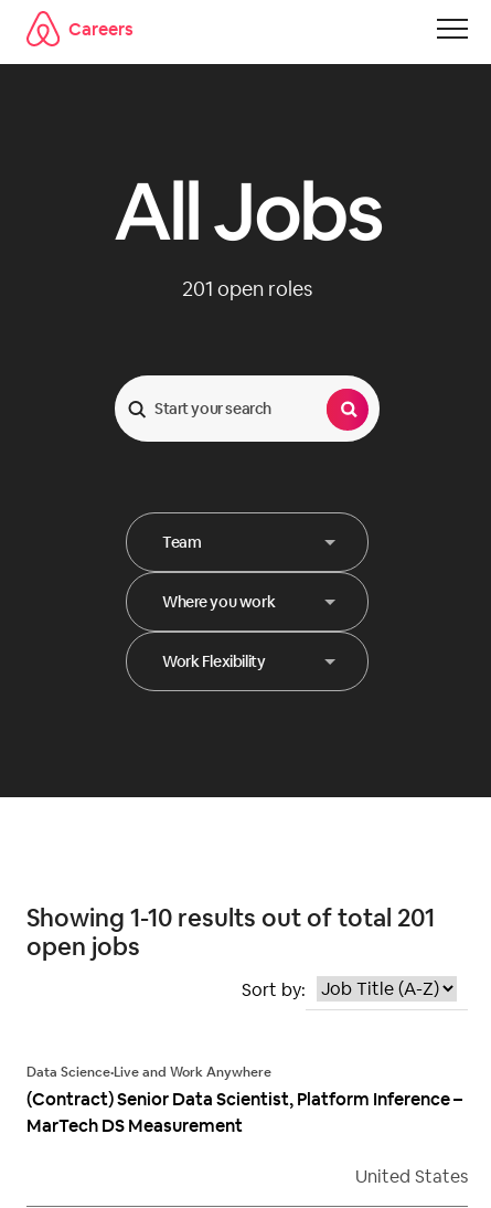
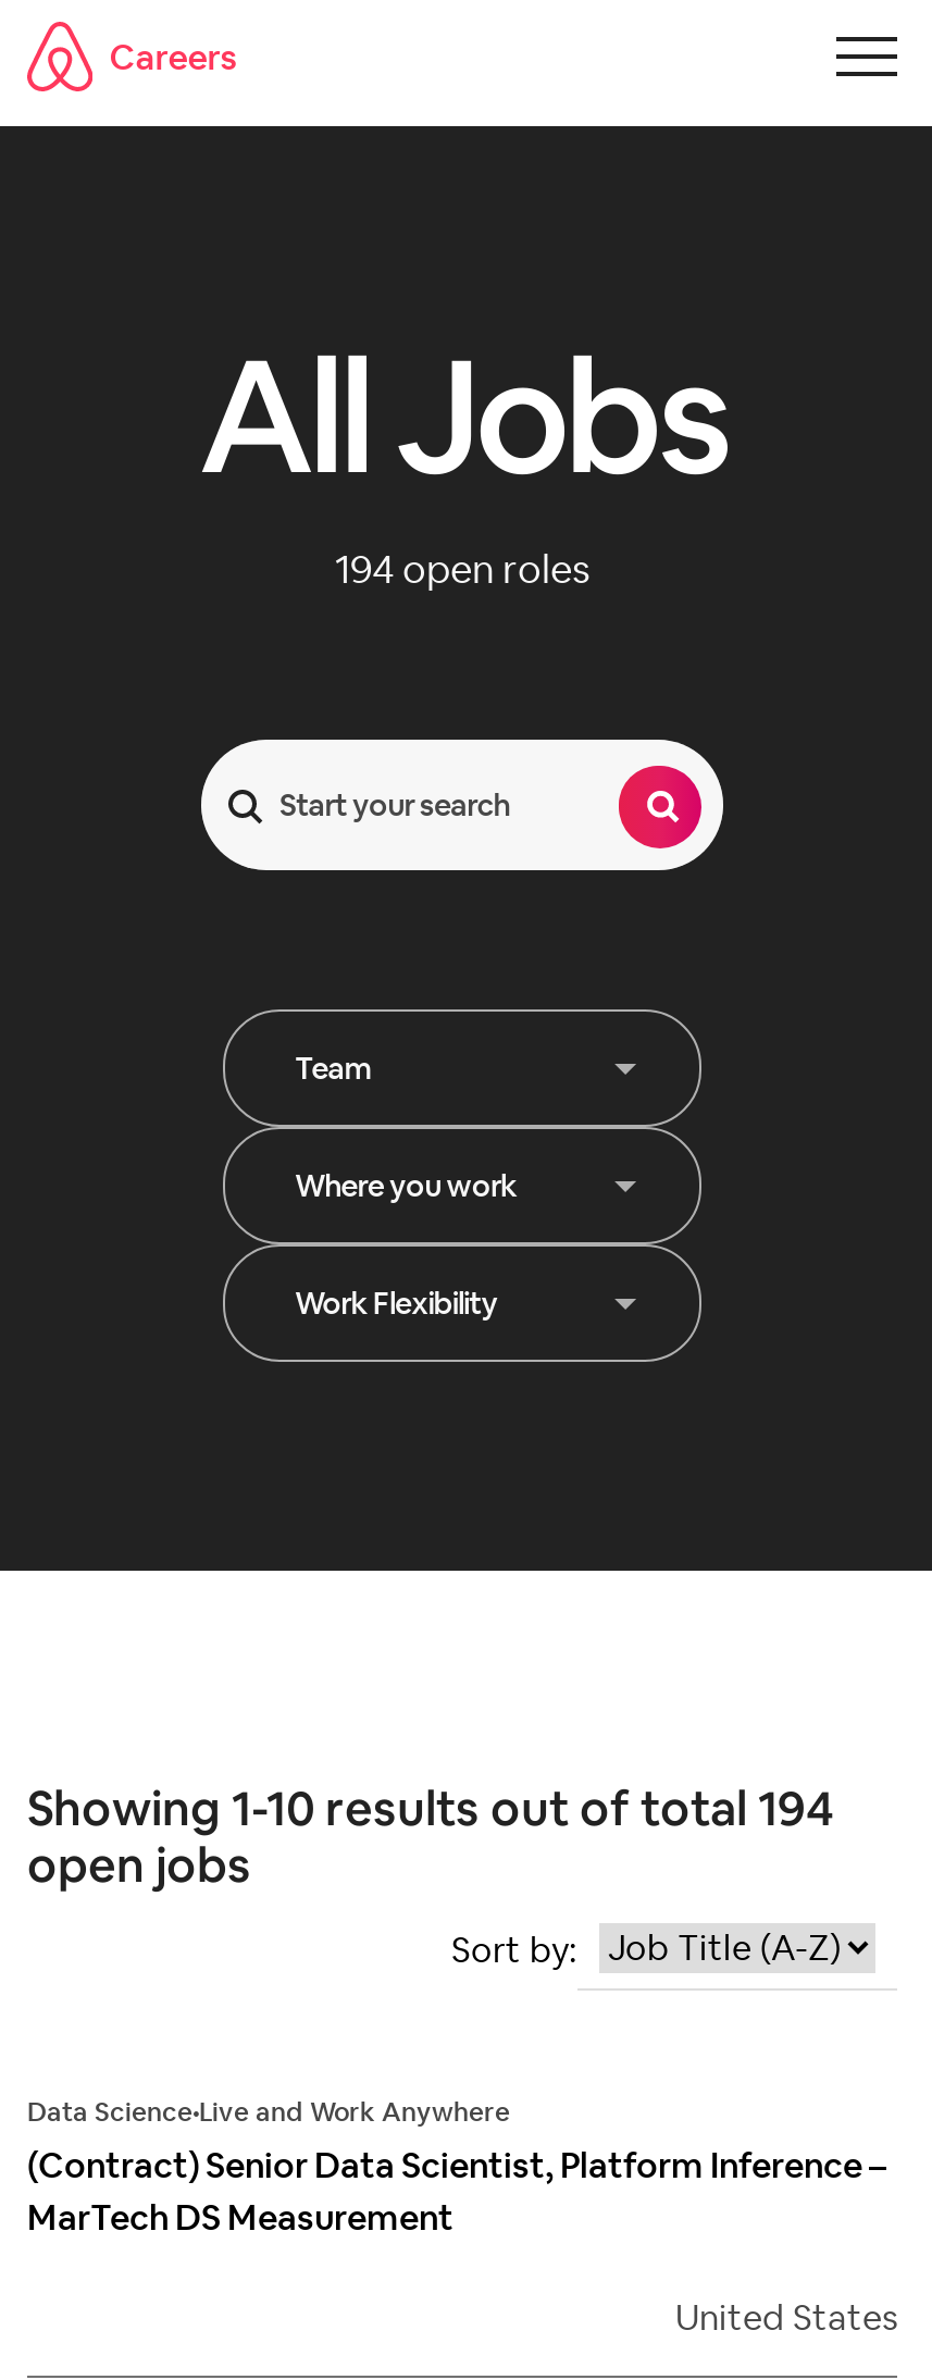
[182,276,312,301] 201 open roles -> [335,544,589,594] 194 open roles
[26,902,435,933] Showing 1-10 results out of total 201 -> [27,1777,834,1838] Showing 1-10 results out of total 194

